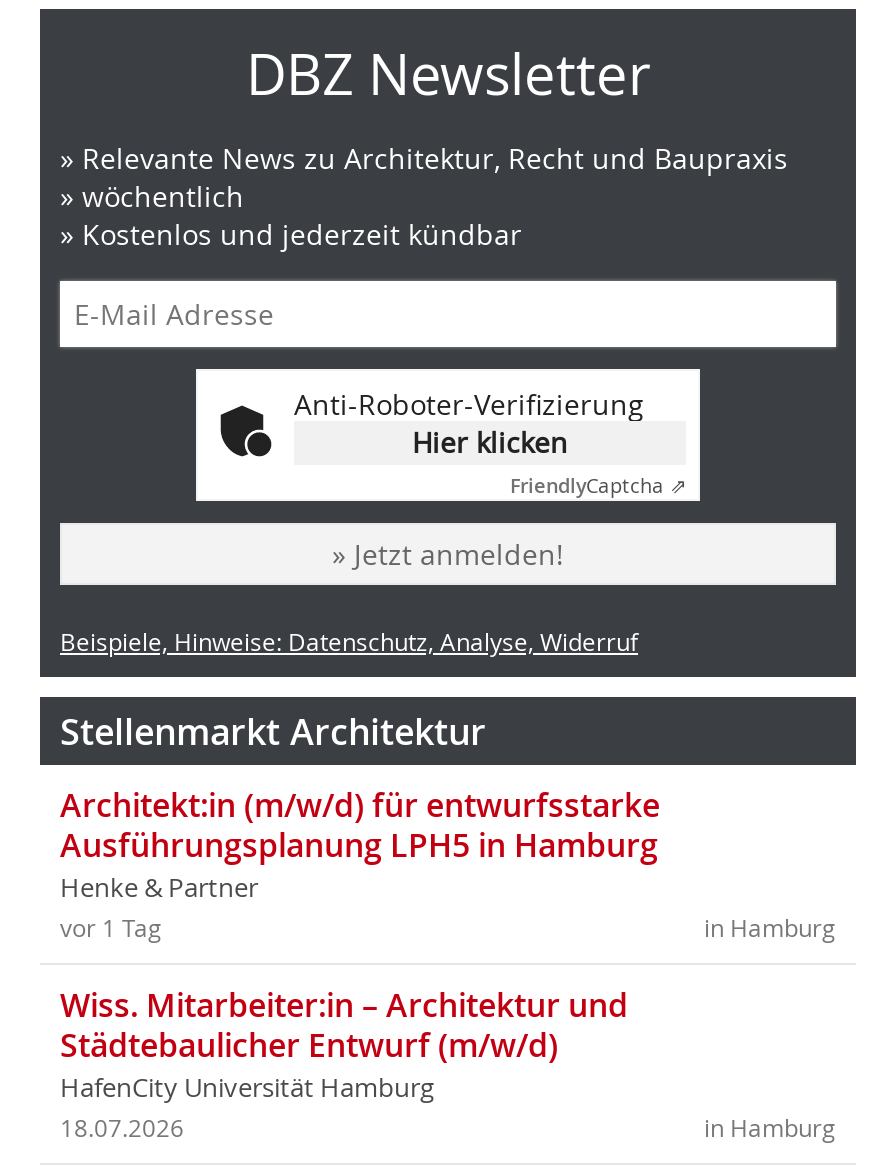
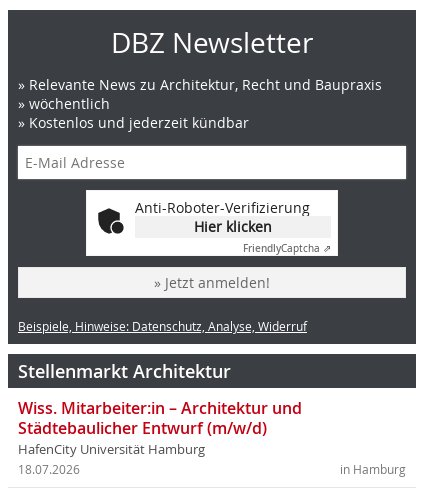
[60,783,836,943] Architekt:in (m/w/d) für entwurfsstarke | Ausführungsplanung LPH5 in Hamburg | Henke & Partner | in Hamburg | vor 1 Tag -> none

